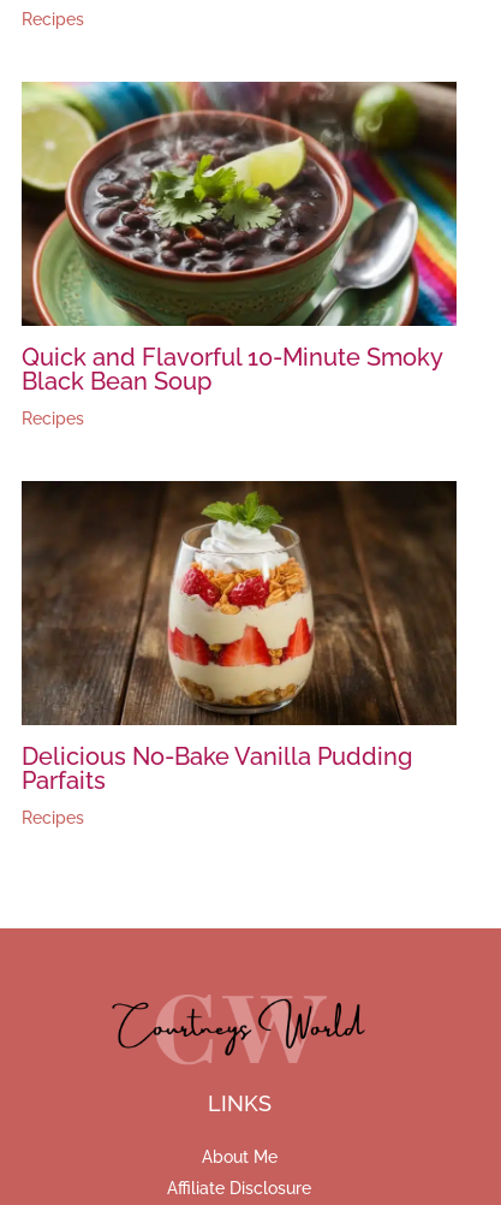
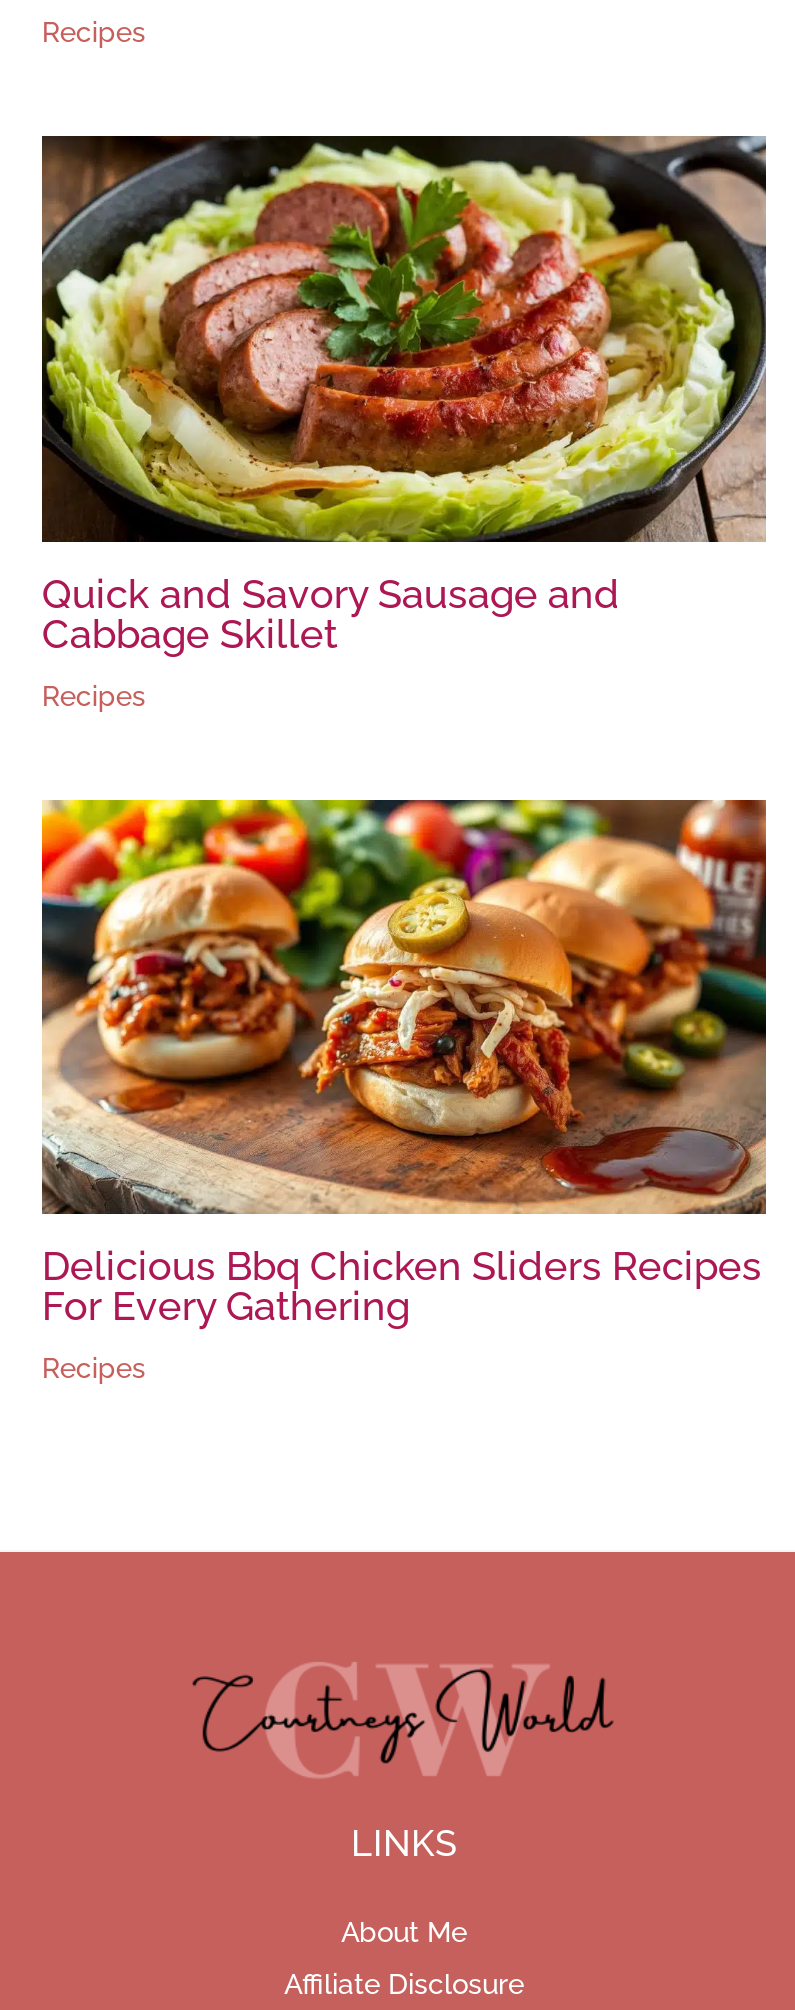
[20,81,458,396] [image] | Quick and Flavorful 10-Minute Smoky | Black Bean Soup -> [40,133,768,657] [image] | Quick and Savory Sausage and | Cabbage Skillet
[20,480,458,795] [image] | Delicious No-Bake Vanilla Pudding | Parfaits -> [40,799,768,1329] [image] | Delicious Bbq Chicken Sliders Recipes | For Every Gathering

